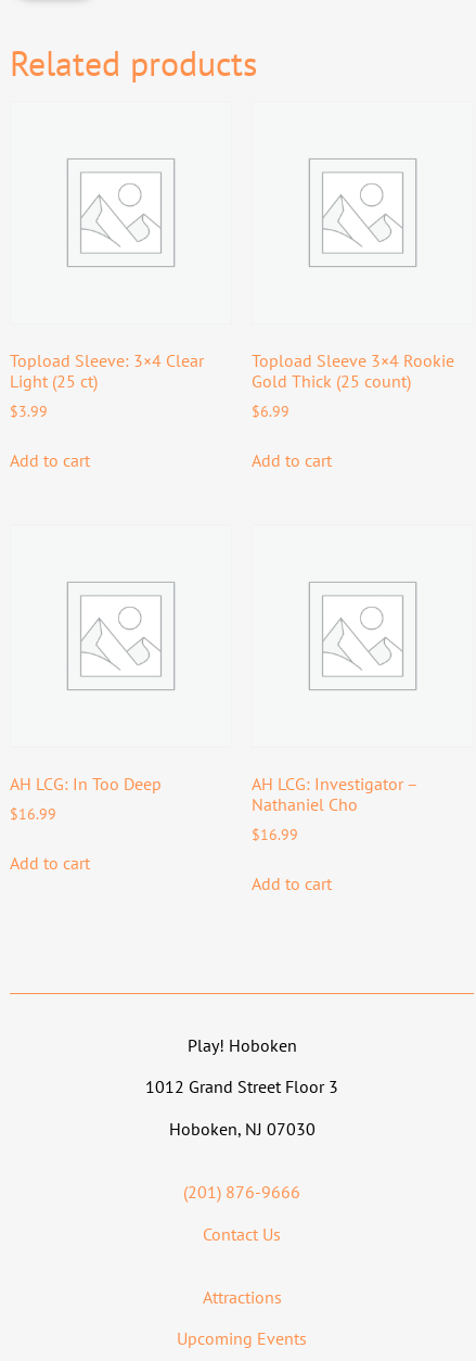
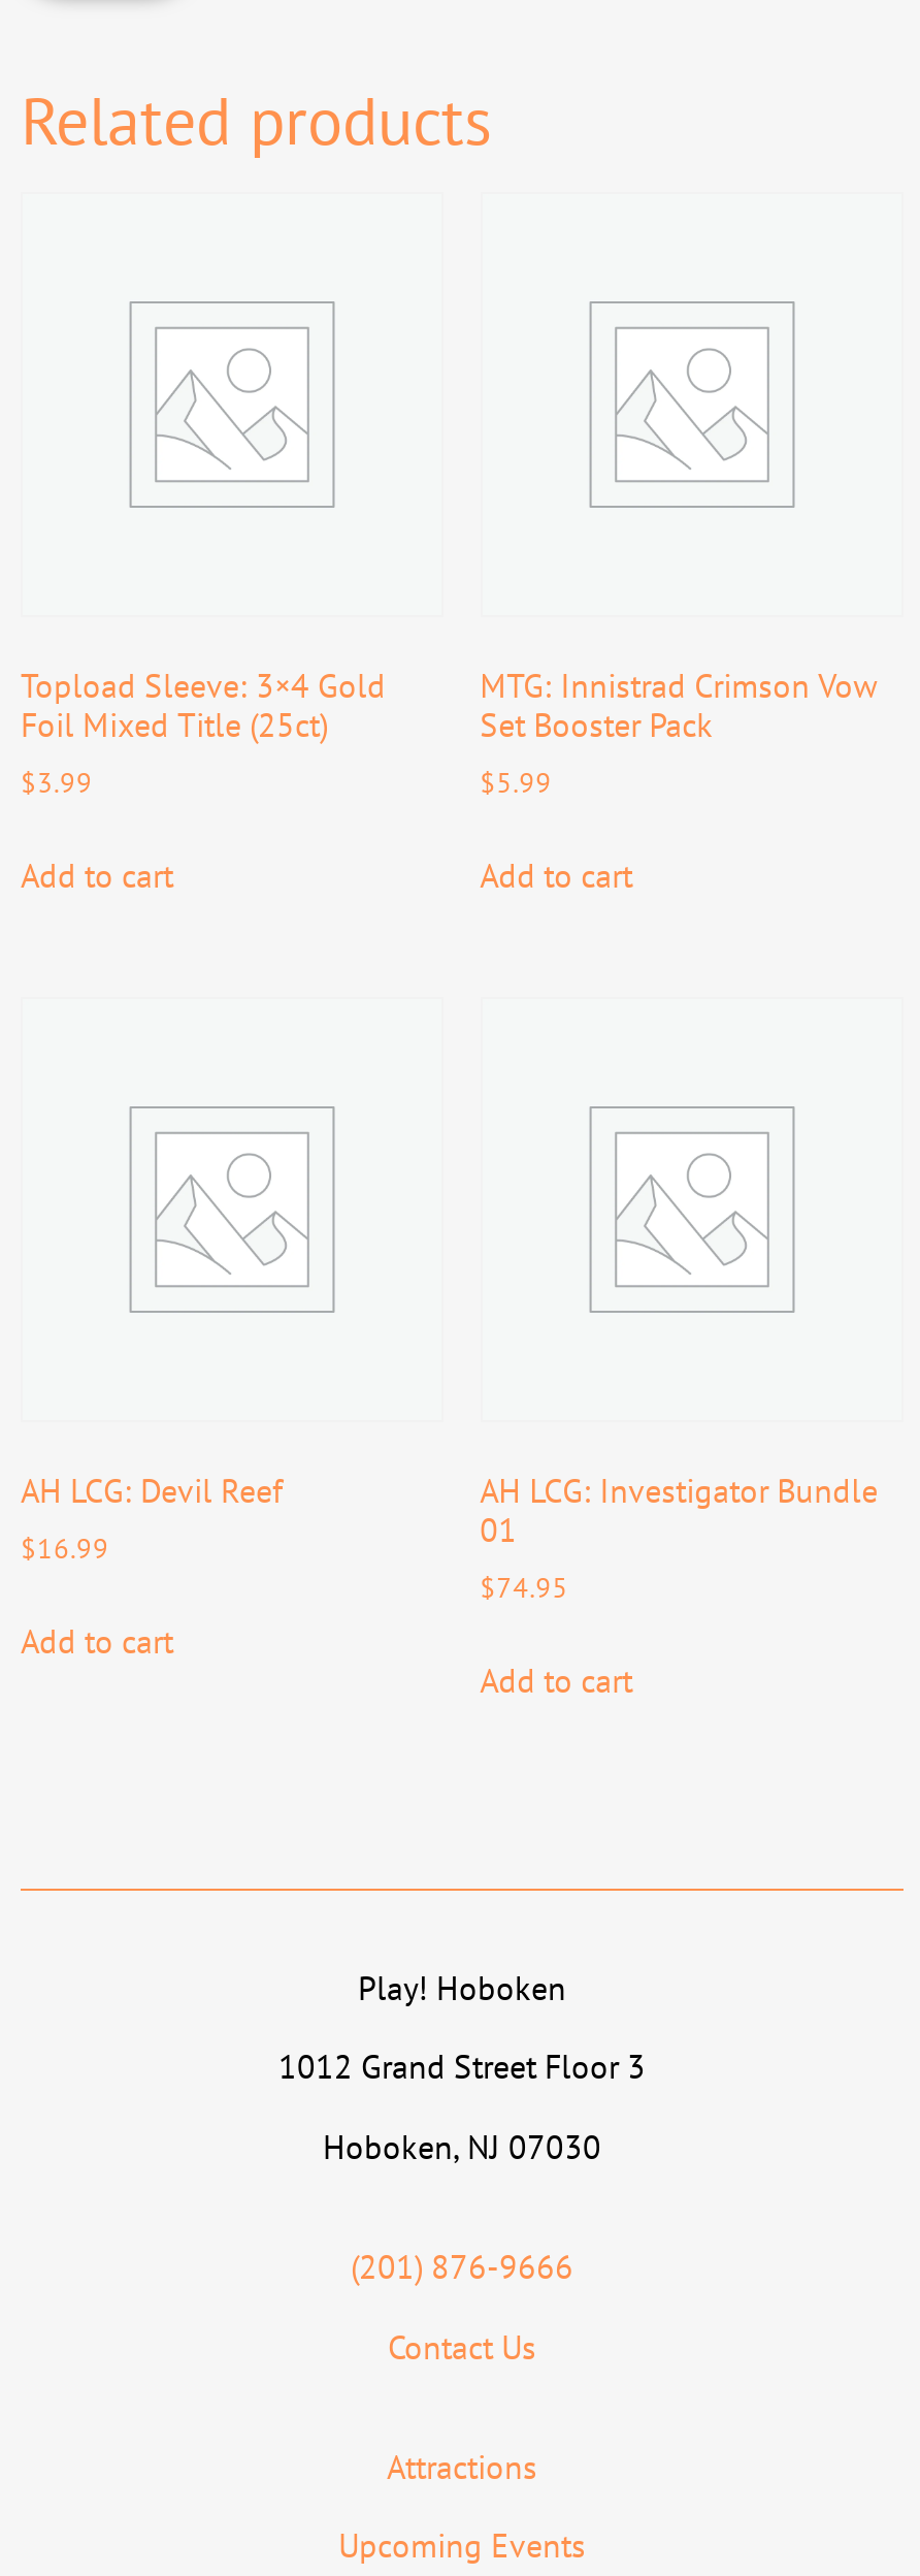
[10,349,204,391] Topload Sleeve: 3×4 Clear | Light (25 ct) -> [21,664,386,745] Topload Sleeve: 3×4 Gold | Foil Mixed Title (25ct)
[251,349,454,421] Topload Sleeve 3×4 Rookie | Gold Thick (25 count) | $6.99 -> [480,664,878,800] MTG: Innistrad Crimson Vow | Set Booster Pack | $5.99
[10,773,162,794] AH LCG: In Too Deep -> [21,1469,283,1511] AH LCG: Devil Reef
[251,773,417,844] AH LCG: Investigator – | Nathaniel Cho | $16.99 -> [480,1469,878,1605] AH LCG: Investigator Bundle | 01 | $74.95

